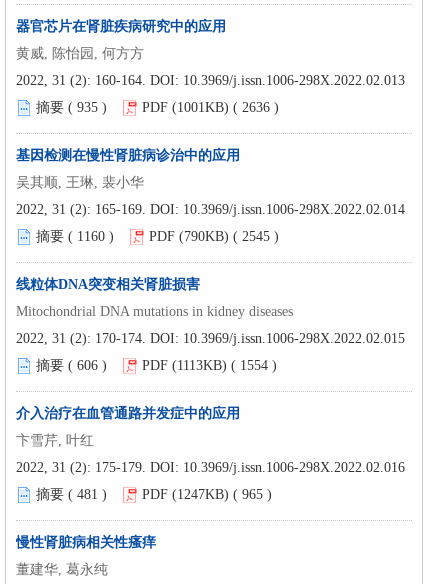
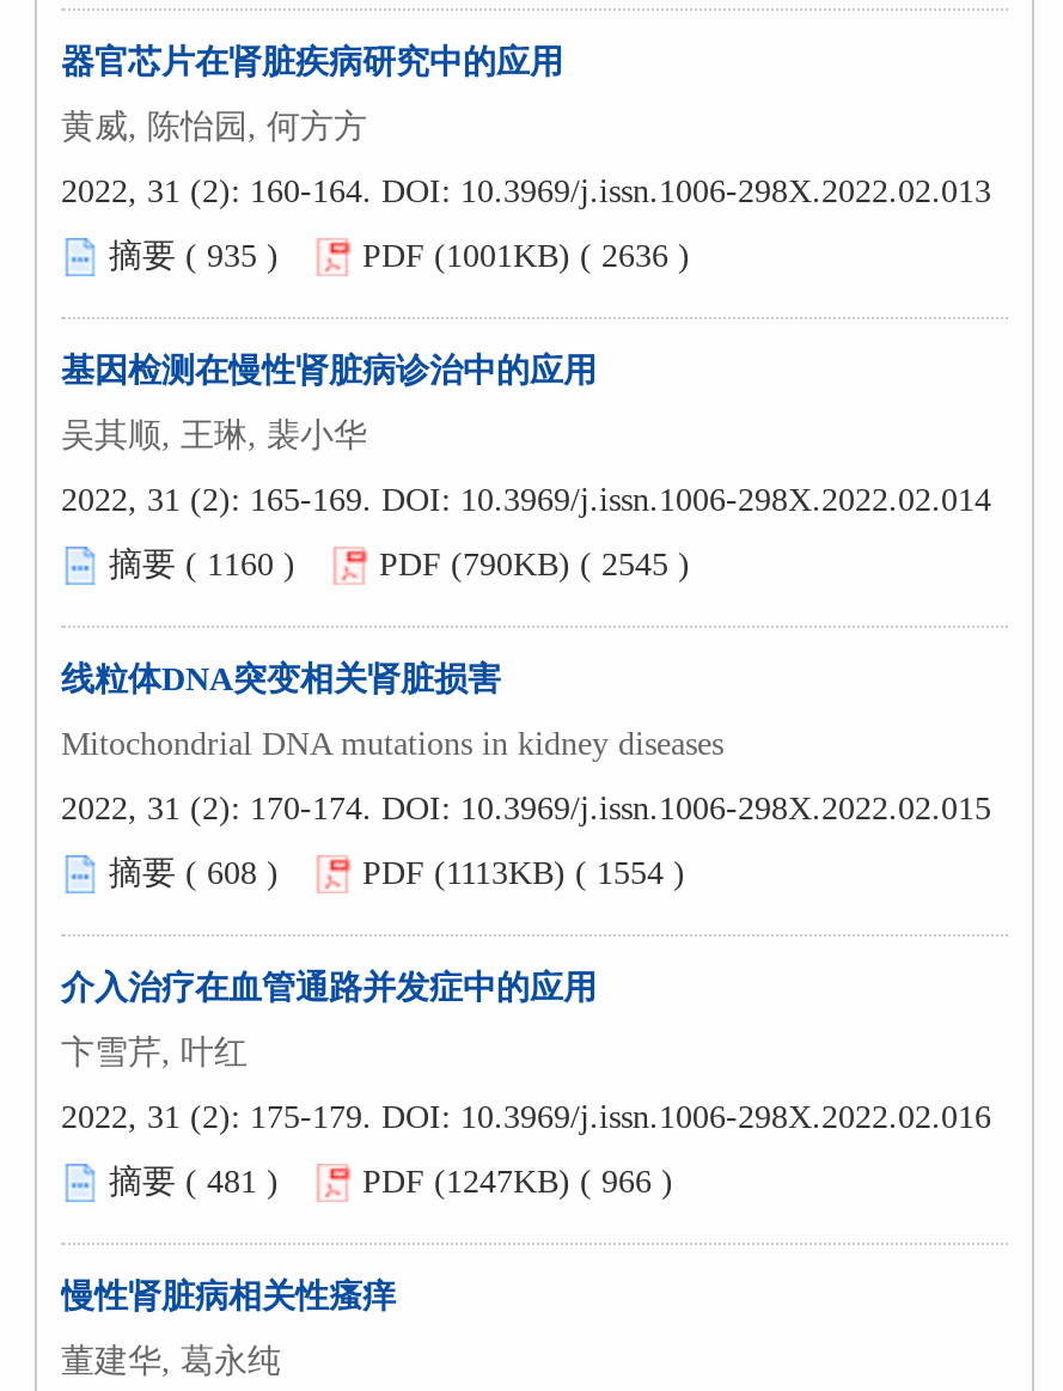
[36,358,107,373] 摘要 (606) -> [109,856,279,892] 摘要 (608)
[142,487,272,502] PDF (1247KB) (965) -> [362,1165,673,1201] PDF (1247KB) (966)

